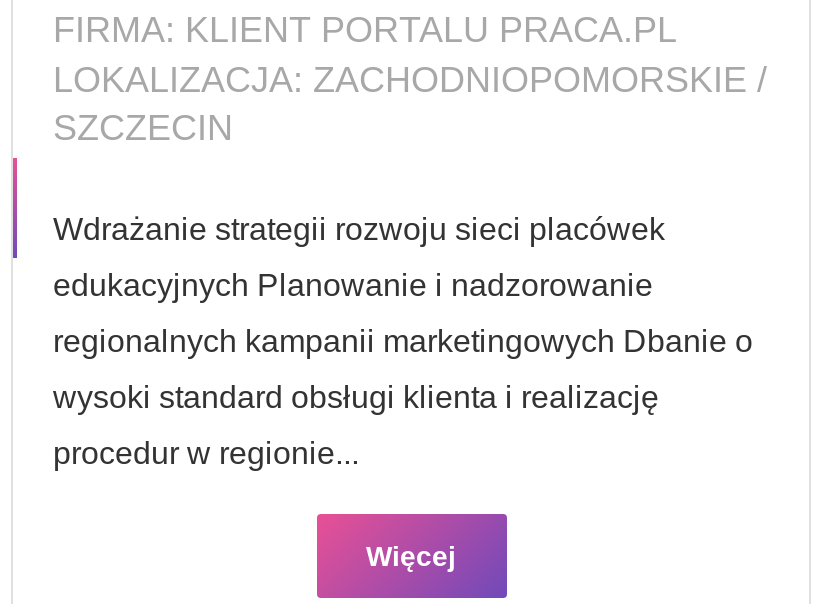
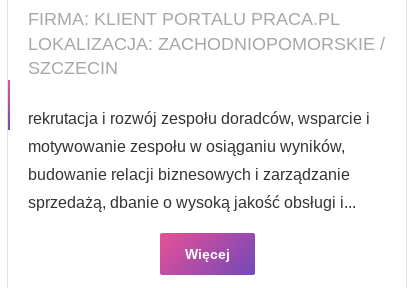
[53,212,753,470] Wdrażanie strategii rozwoju sieci placówek | edukacyjnych Planowanie i nadzorowanie | regionalnych kampanii marketingowych Dbanie o | wysoki standard obsługi klienta i realizację | procedur w regionie... -> [28,110,370,211] rekrutacja i rozwój zespołu doradców, wsparcie i | motywowanie zespołu w osiąganiu wyników, | budowanie relacji biznesowych i zarządzanie | sprzedażą, dbanie o wysoką jakość obsługi i...

